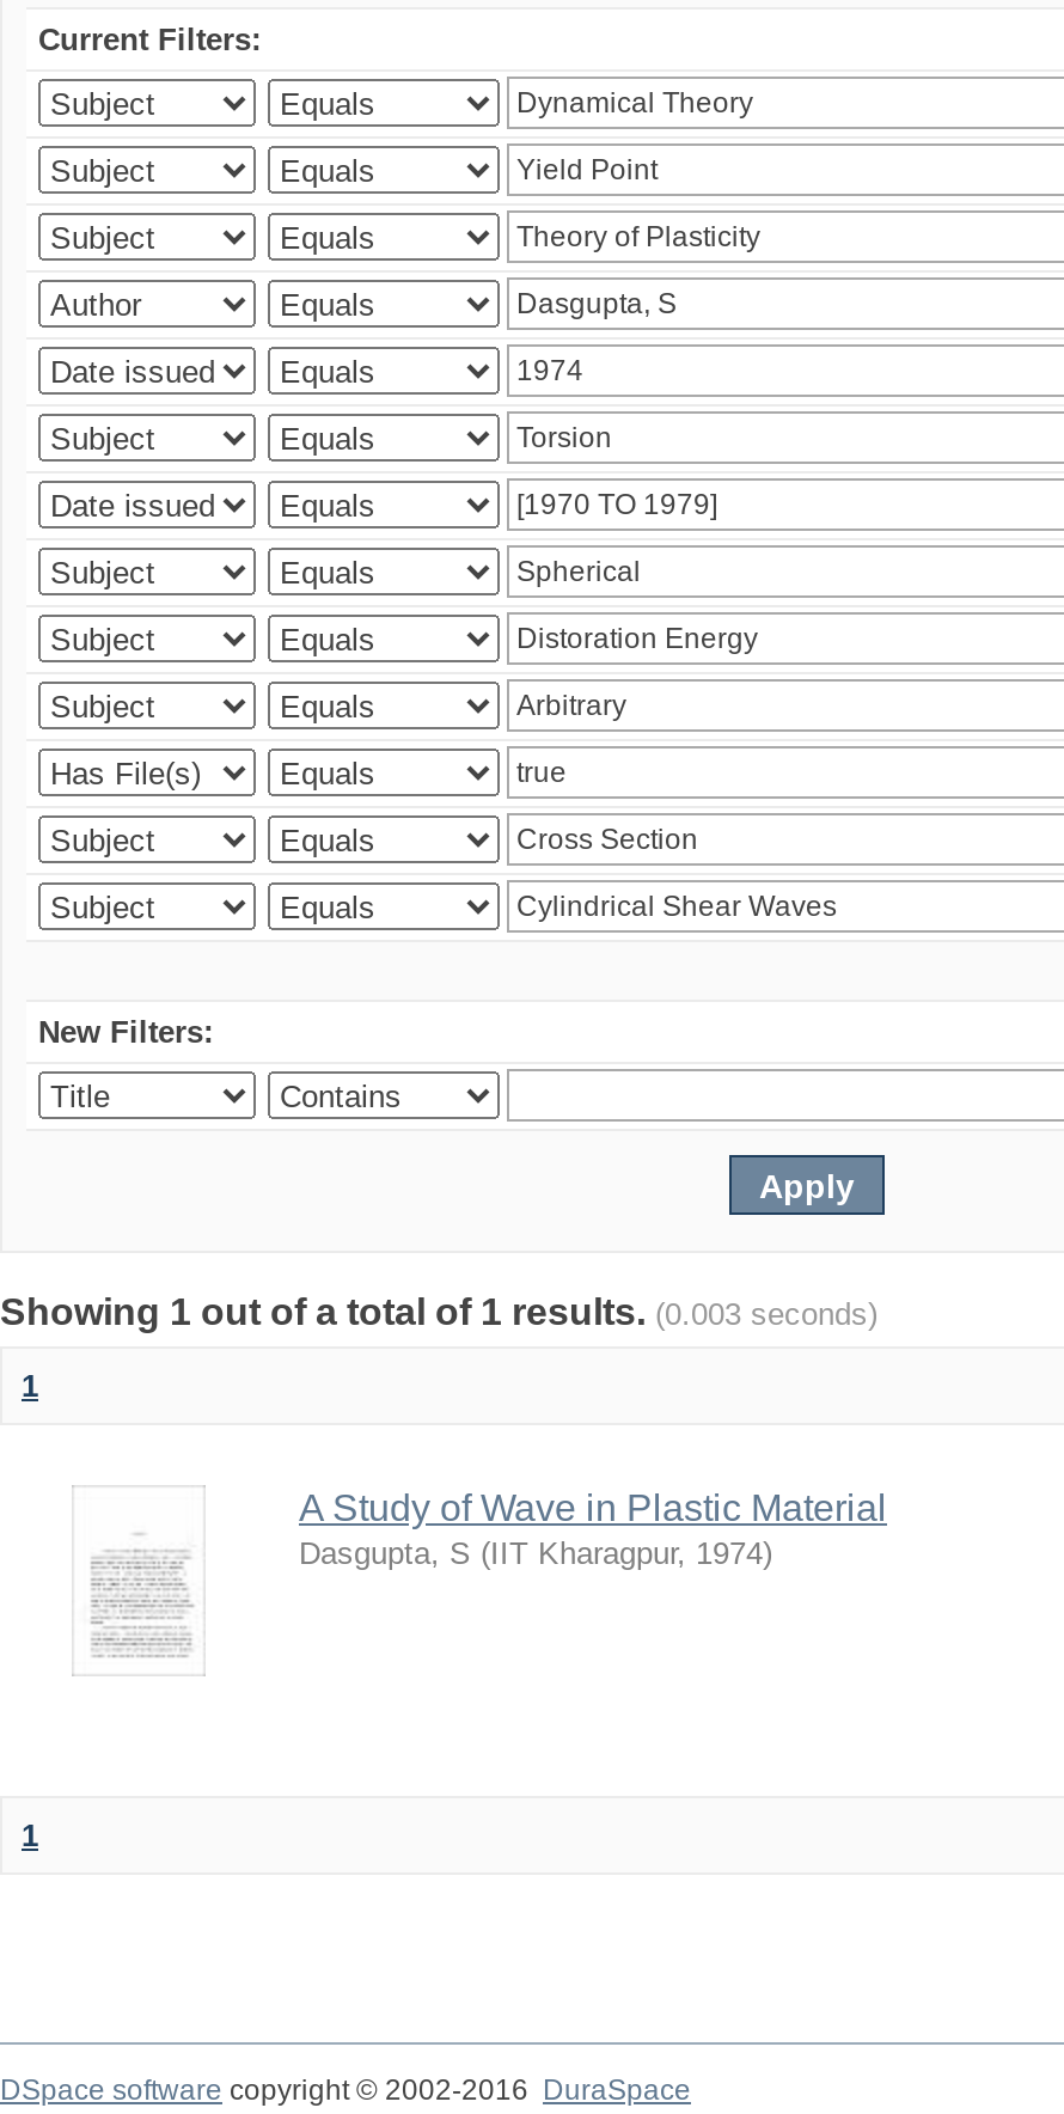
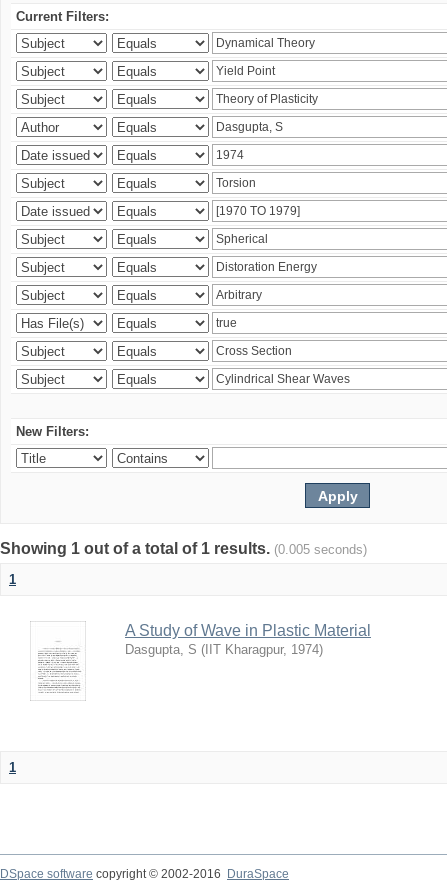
[0,1291,878,1332] Showing 1 out of a total of 1 results. (0.003 seconds) -> [0,540,367,557] Showing 1 out of a total of 1 results. (0.005 seconds)

